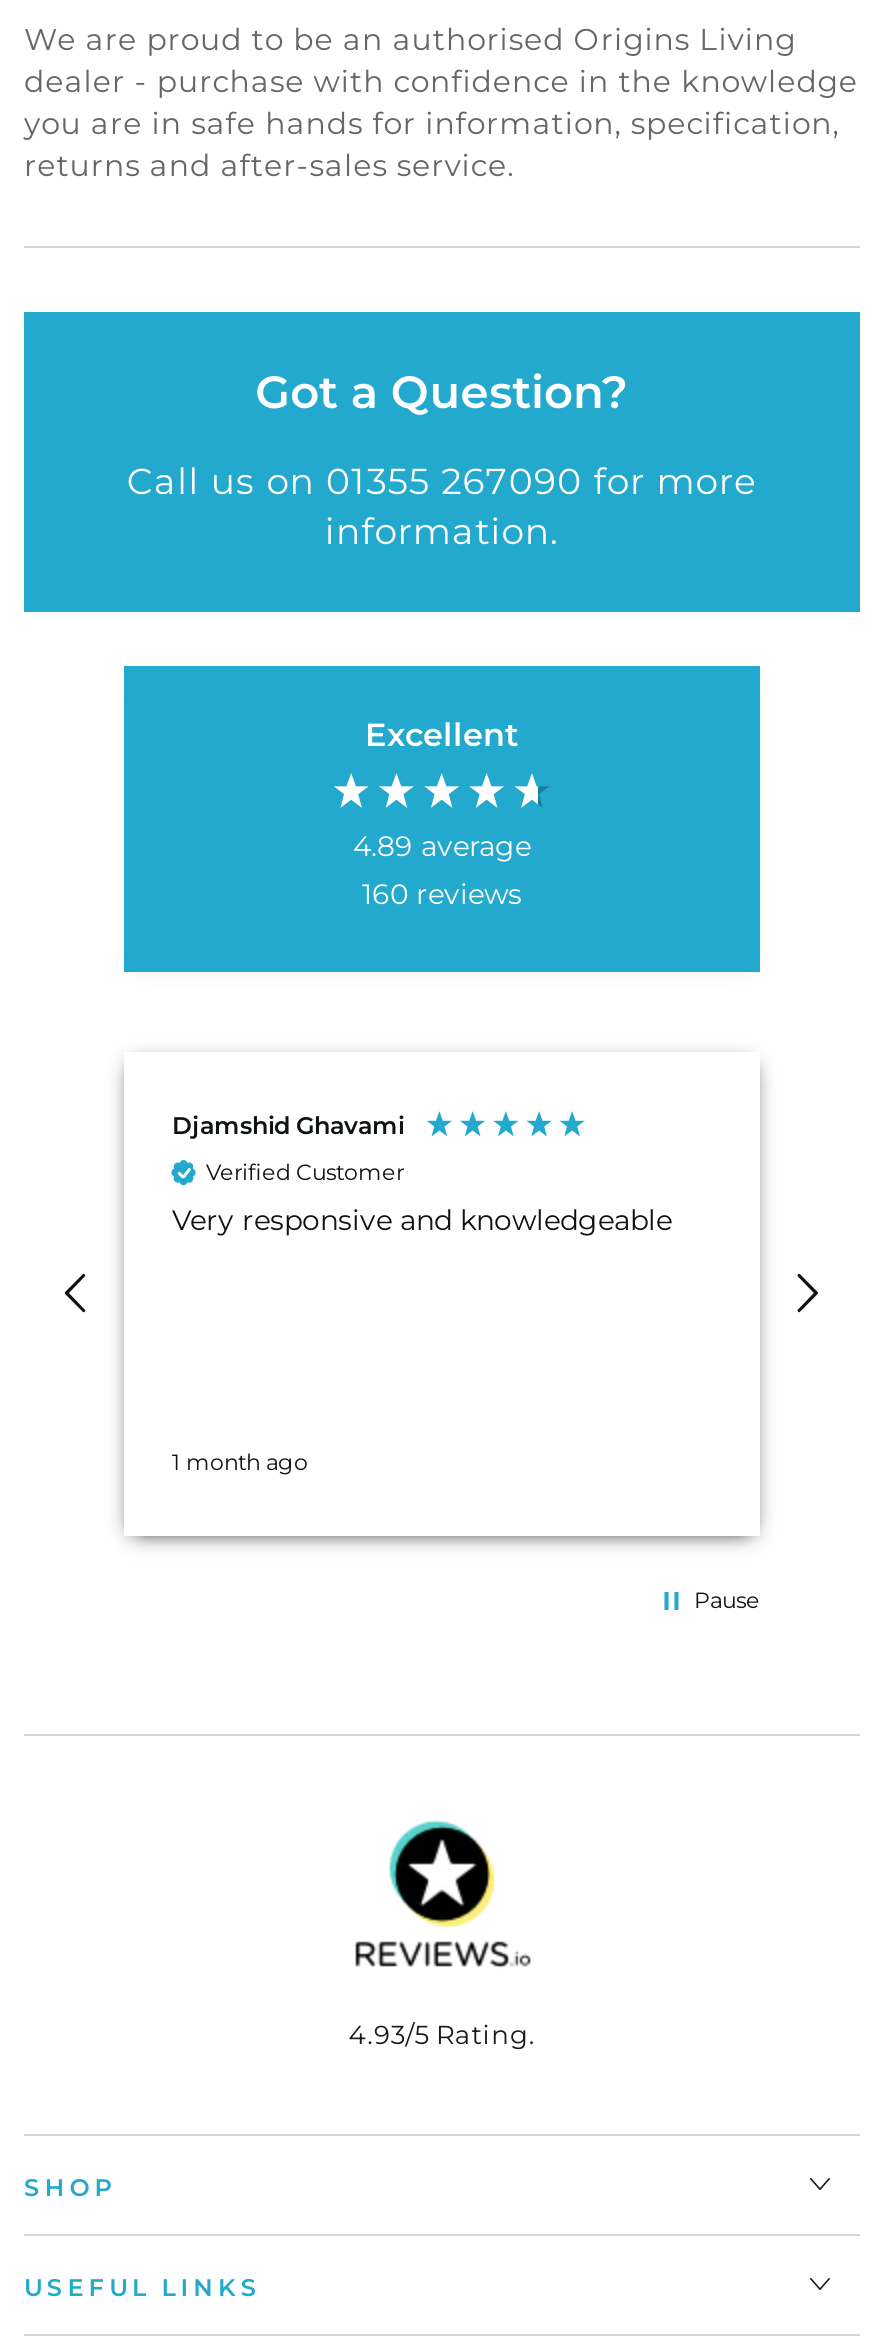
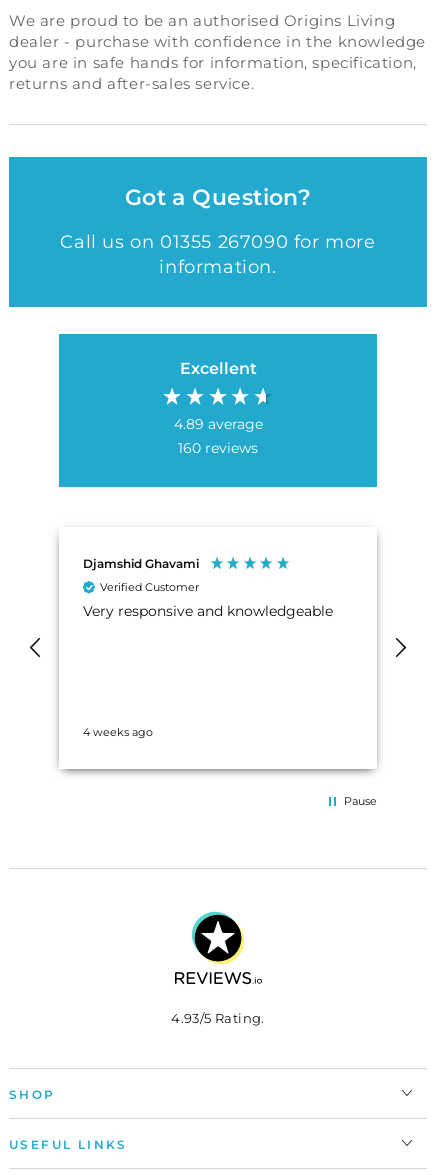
[172,1448,308,1476] 1 month ago -> [83,725,153,739] 4 weeks ago

